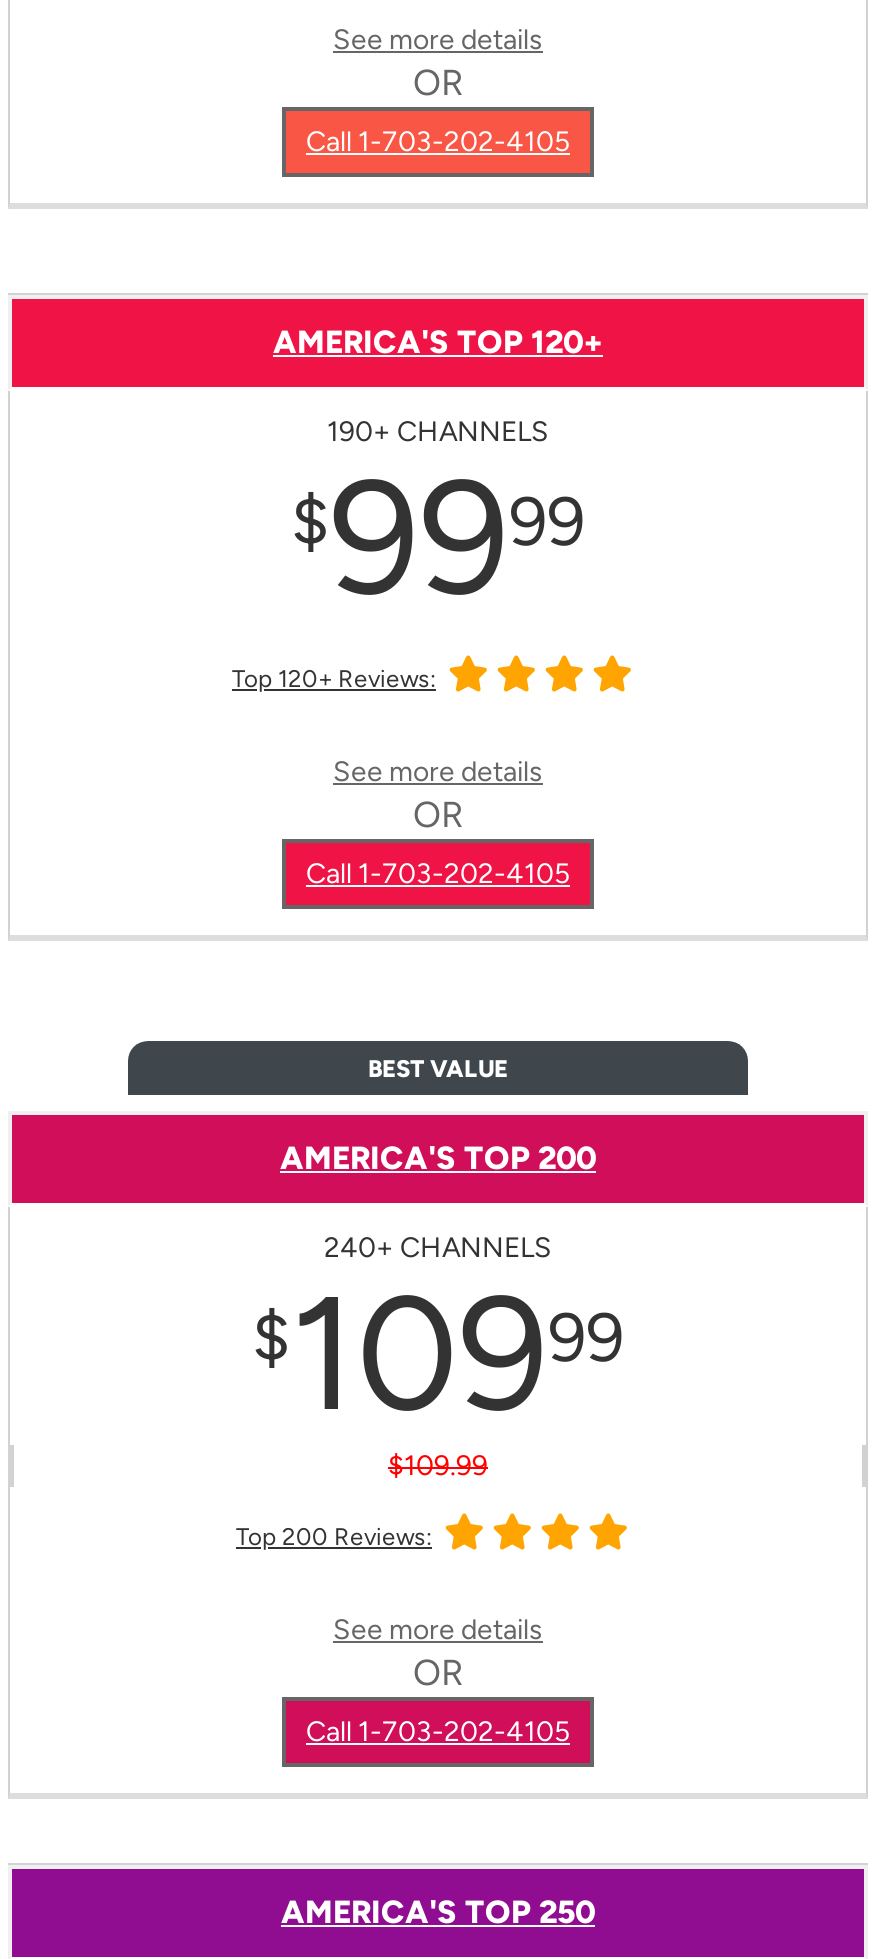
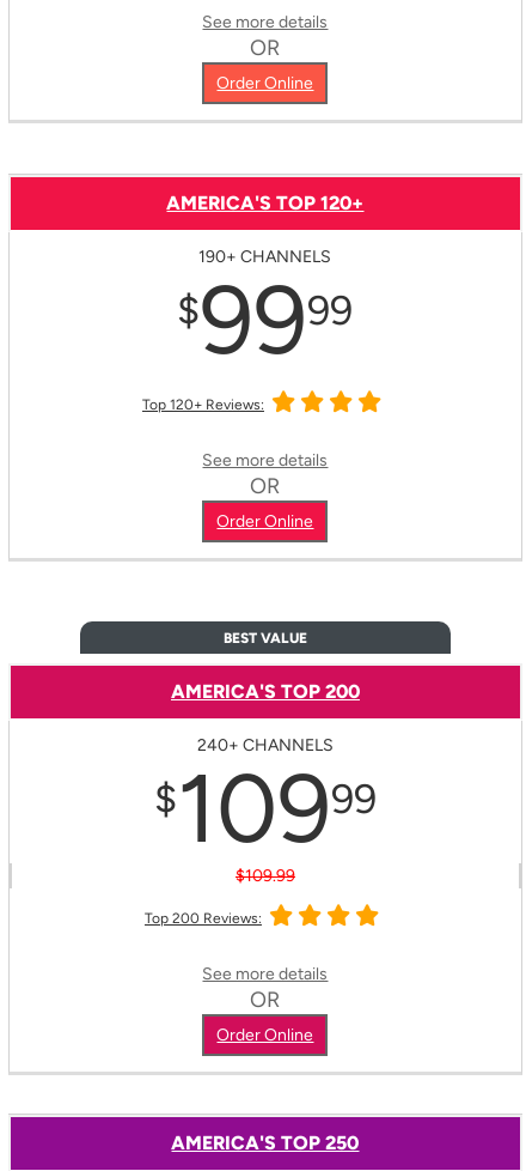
[306,125,570,159] Call 1-703-202-4105 -> [217,73,314,93] Order Online
[306,857,570,891] Call 1-703-202-4105 -> [217,511,314,531] Order Online
[306,1715,570,1749] Call 1-703-202-4105 -> [217,1025,314,1045] Order Online

